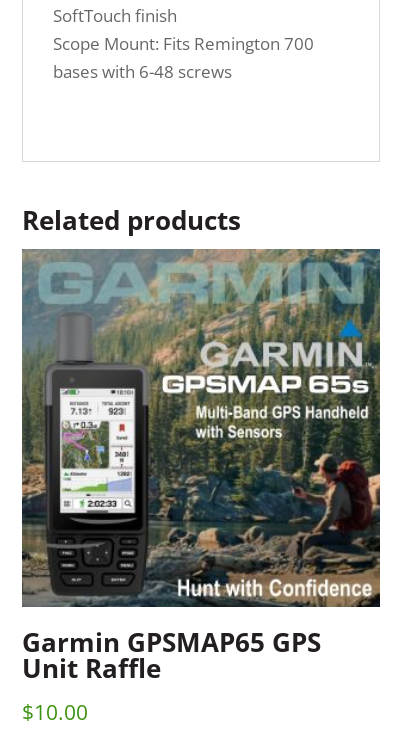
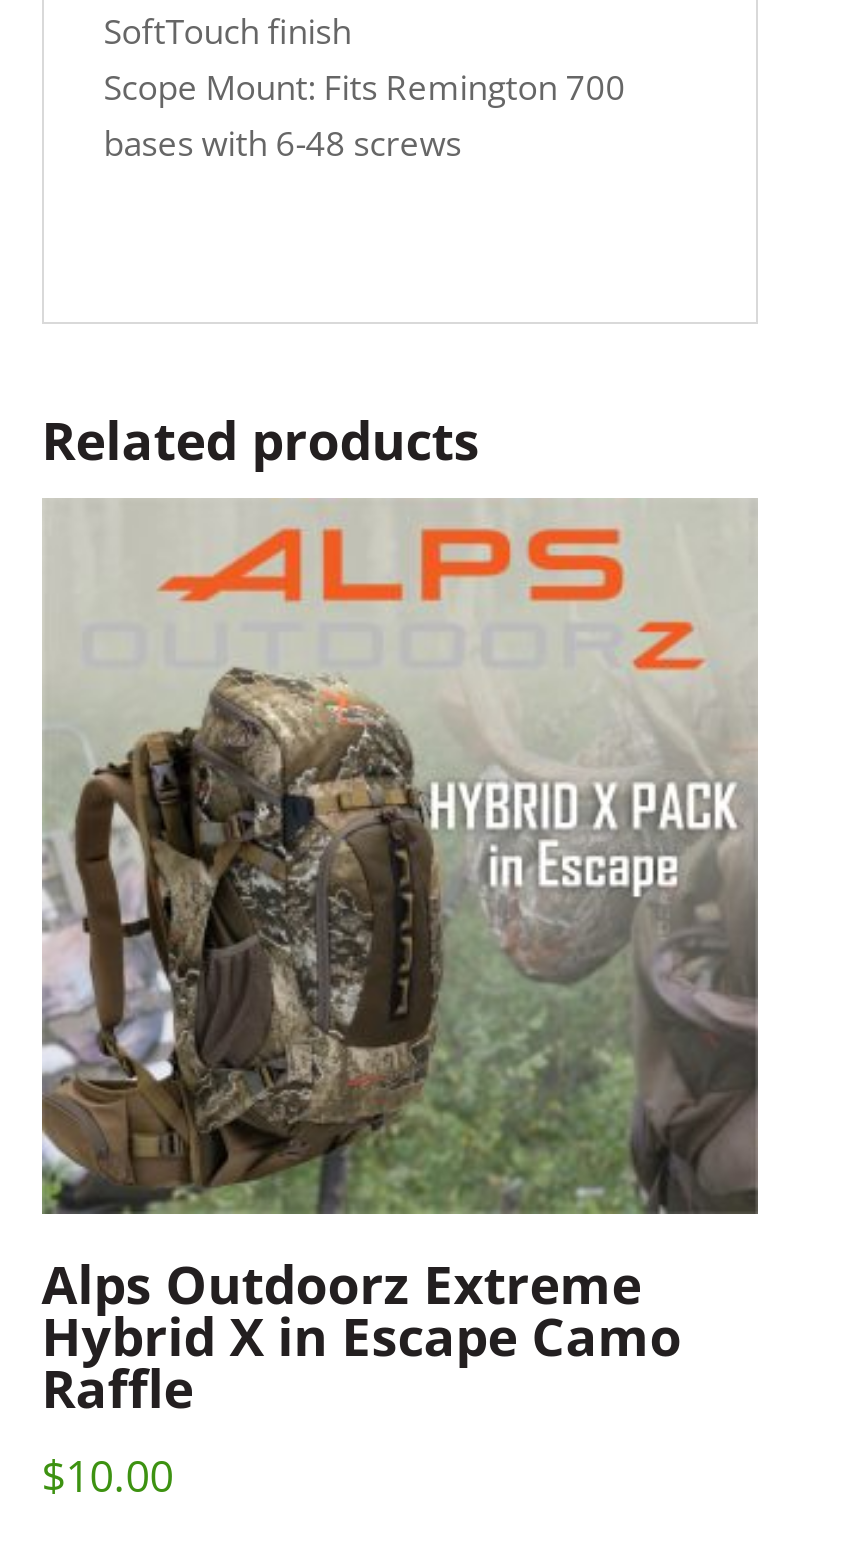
[22,249,380,686] [image] | Garmin GPSMAP65 GPS | Unit Raffle -> [42,500,760,1424] [image] | Alps Outdoorz Extreme | Hybrid X in Escape Camo | Raffle

